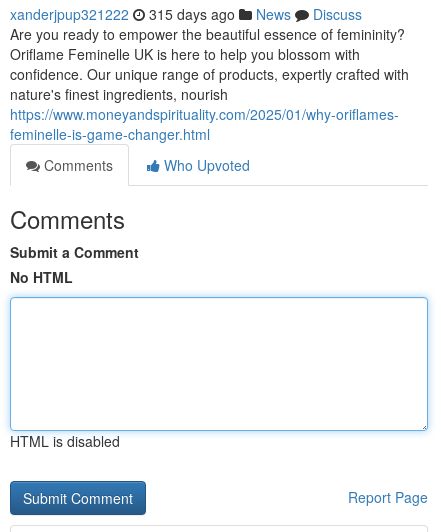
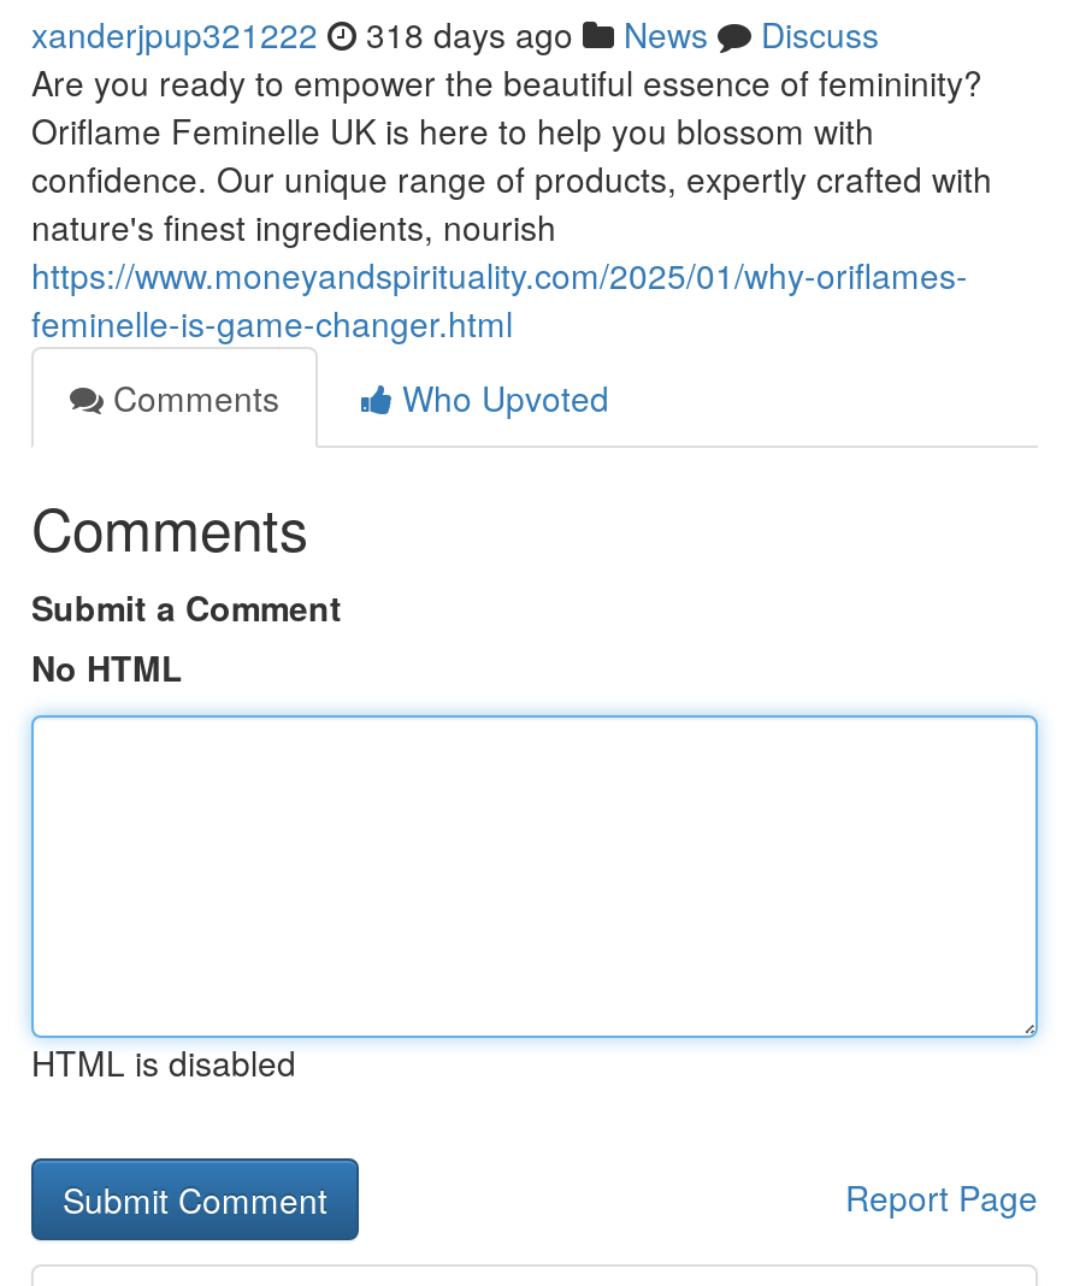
[10,4,362,24] xanderjpup321222 315 days ago News Discuss -> [31,10,879,58] xanderjpup321222 318 days ago News Discuss

